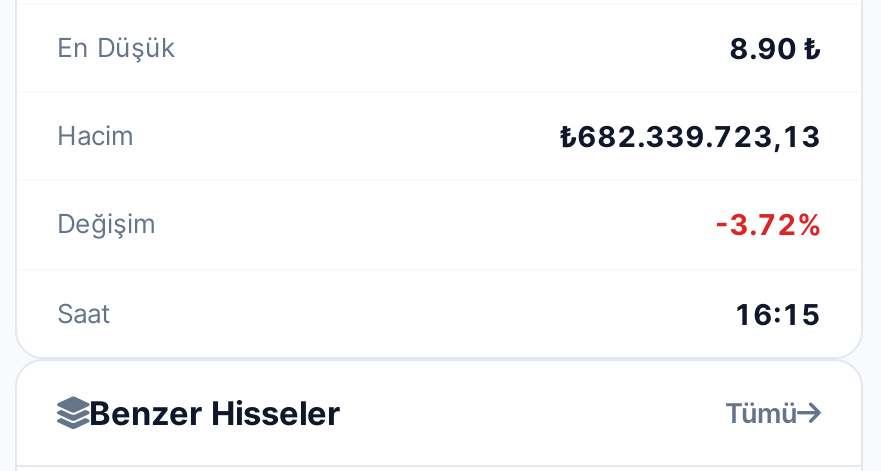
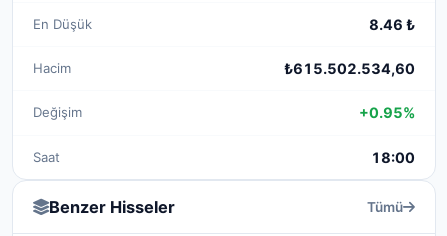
[729,30,821,64] 8.90 ₺ -> [369,16,415,33] 8.46 ₺
[559,119,821,153] ₺682.339.723,13 -> [284,60,415,77] ₺615.502.534,60
[715,208,821,242] -3.72% -> [359,104,415,121] +0.95%
[733,297,821,331] 16:15 -> [371,149,415,166] 18:00

